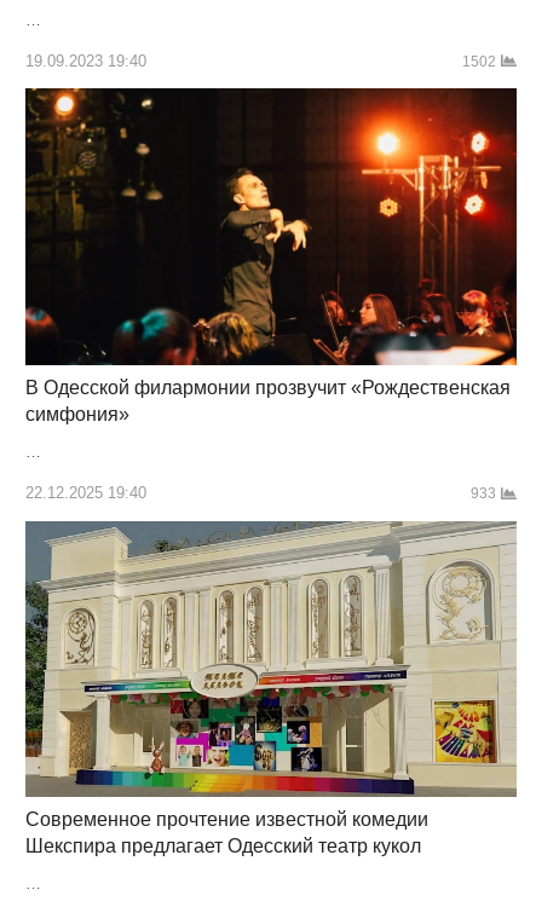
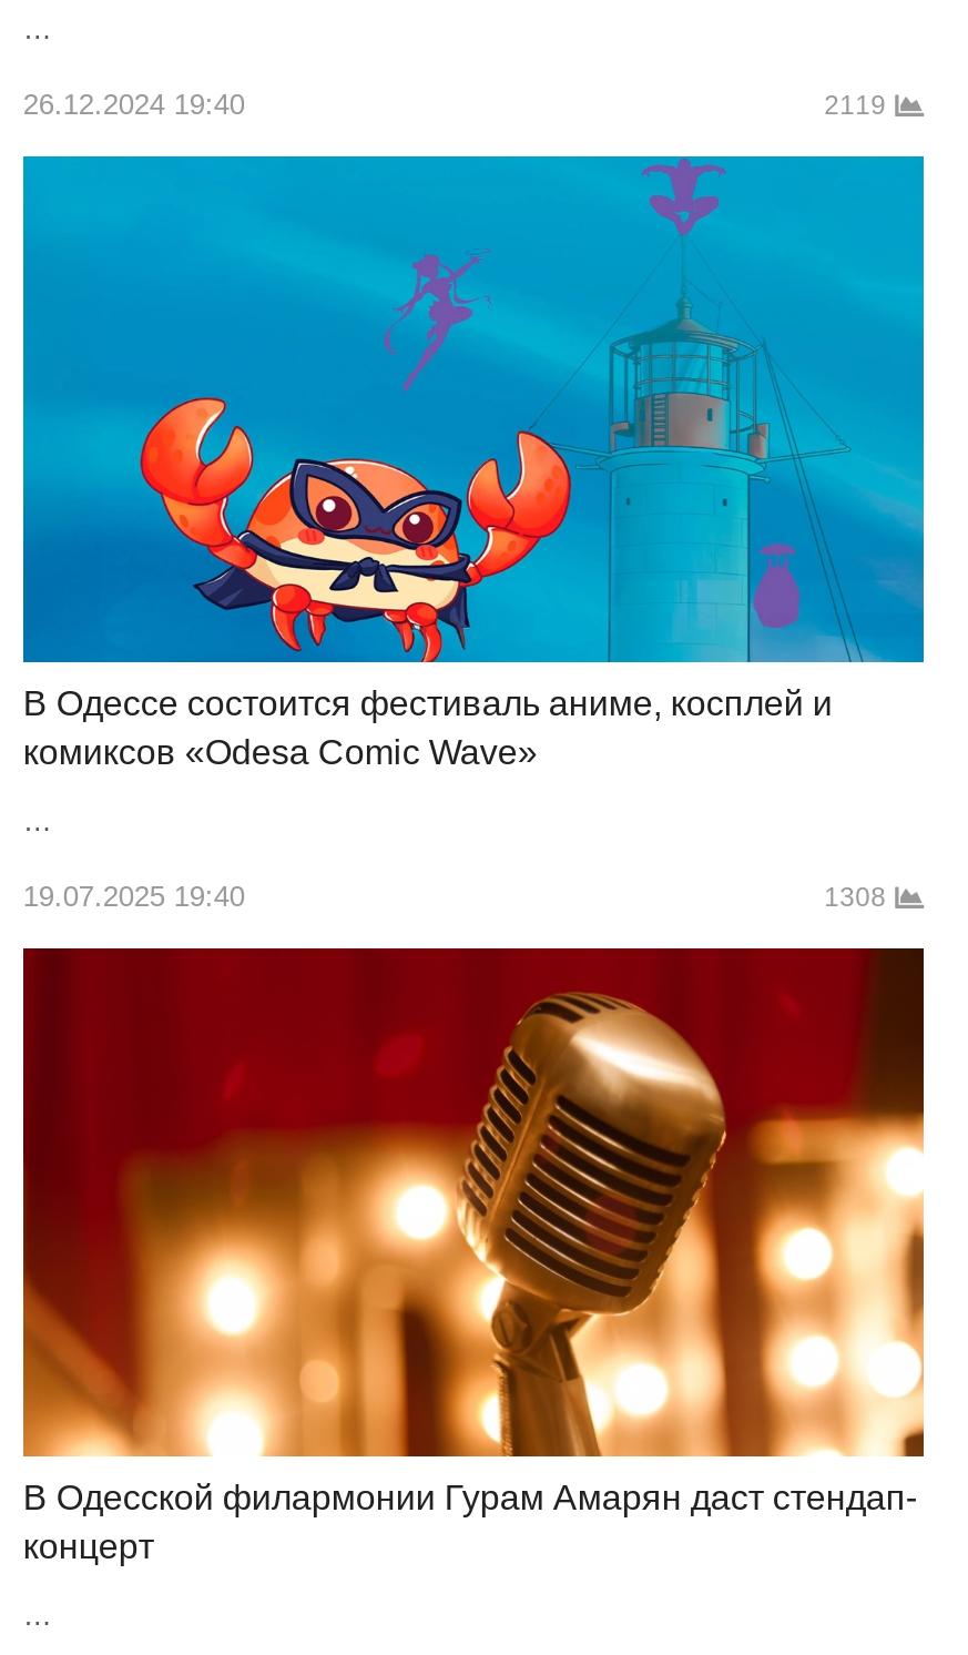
[25,52,496,70] 19.09.2023 19:40 | 1502 -> [23,88,886,121] 26.12.2024 19:40 | 2119
[24,87,518,424] [image] | В Одесской филармонии прозвучит «Рождественская | симфония» -> [21,153,926,772] [image] | В Одессе состоится фестиваль аниме, косплей и | комиксов «Odesa Comic Wave»
[25,484,496,502] 22.12.2025 19:40 | 933 -> [23,880,886,914] 19.07.2025 19:40 | 1308
[24,520,517,857] [image] | Современное прочтение известной комедии | Шекспира предлагает Одесский театр кукол -> [21,945,926,1564] [image] | В Одесской филармонии Гурам Амарян даст стендап- | концерт

